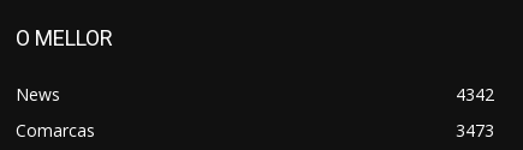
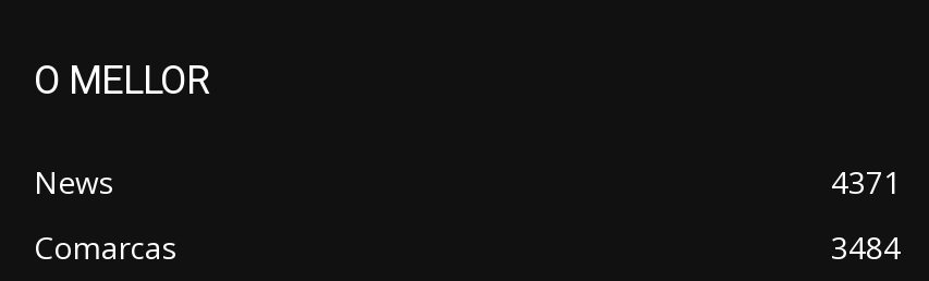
[456,83,494,106] 4342 -> [831,162,901,204] 4371
[456,119,494,142] 3473 -> [831,228,901,269] 3484

